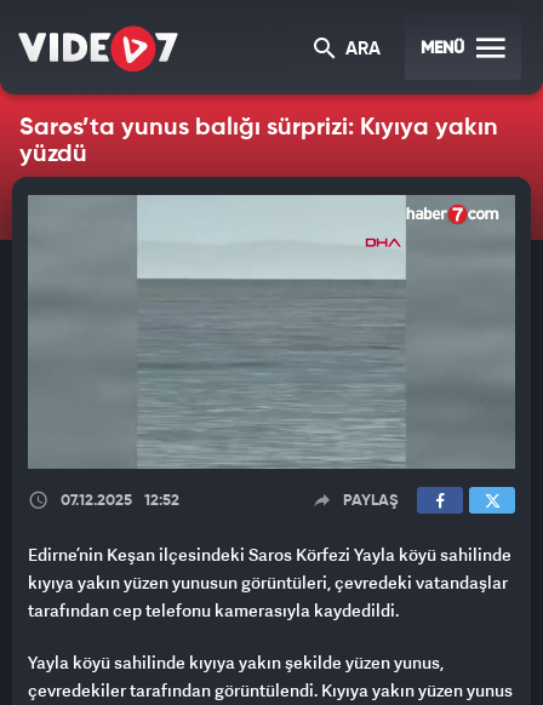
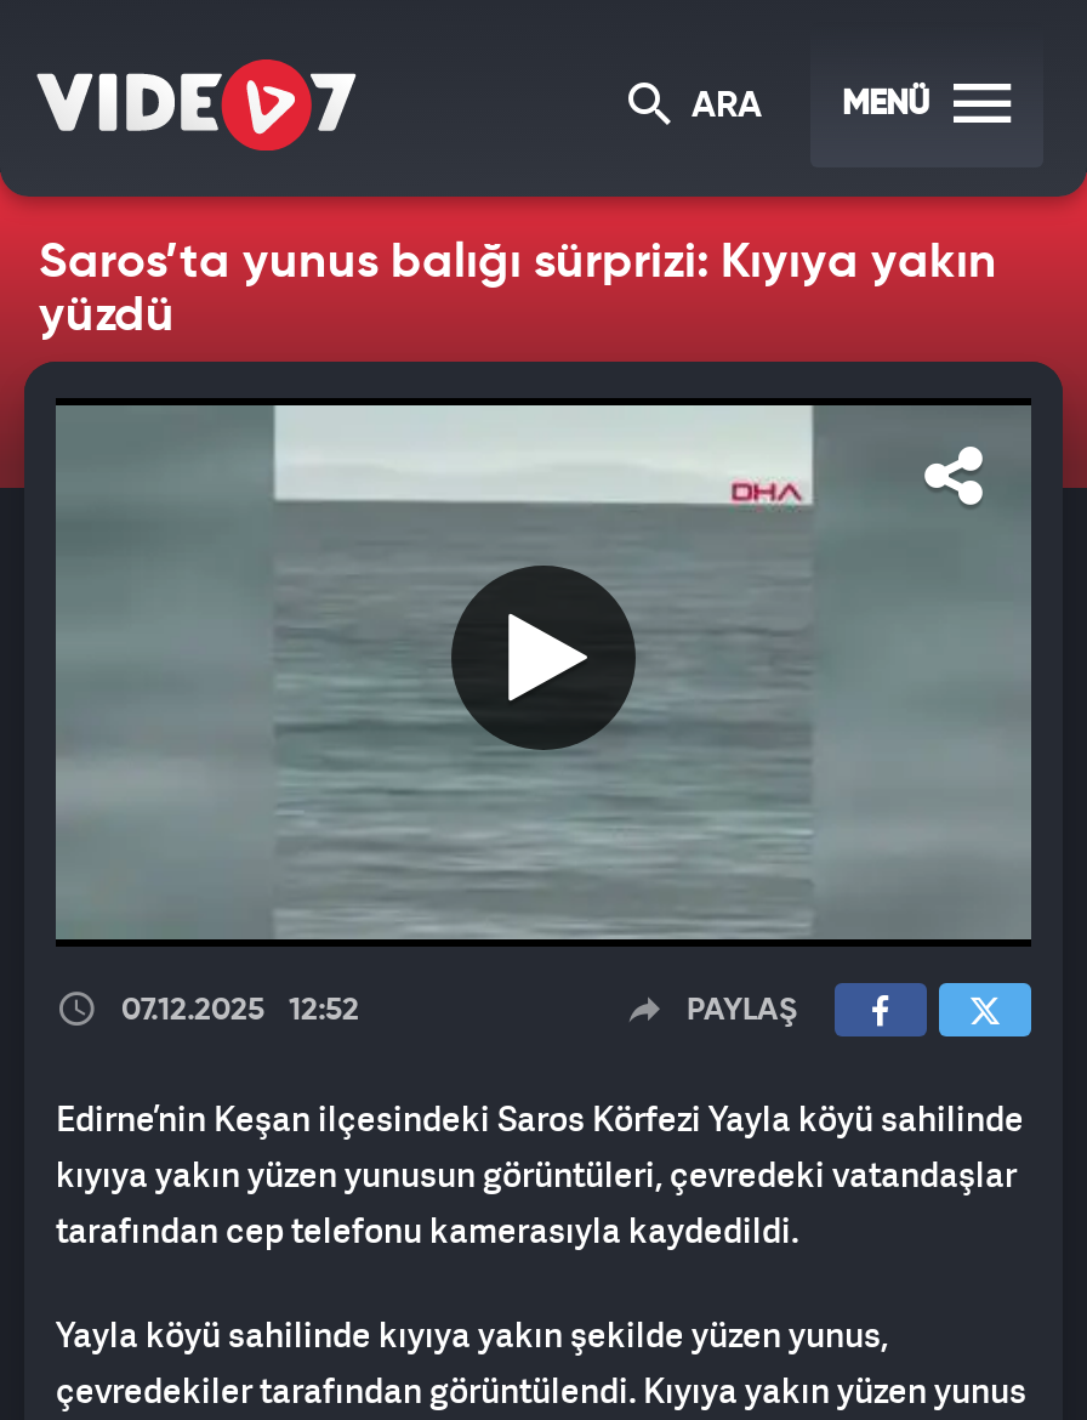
[27,194,516,470] [image] -> [56,398,1031,947] [image]

